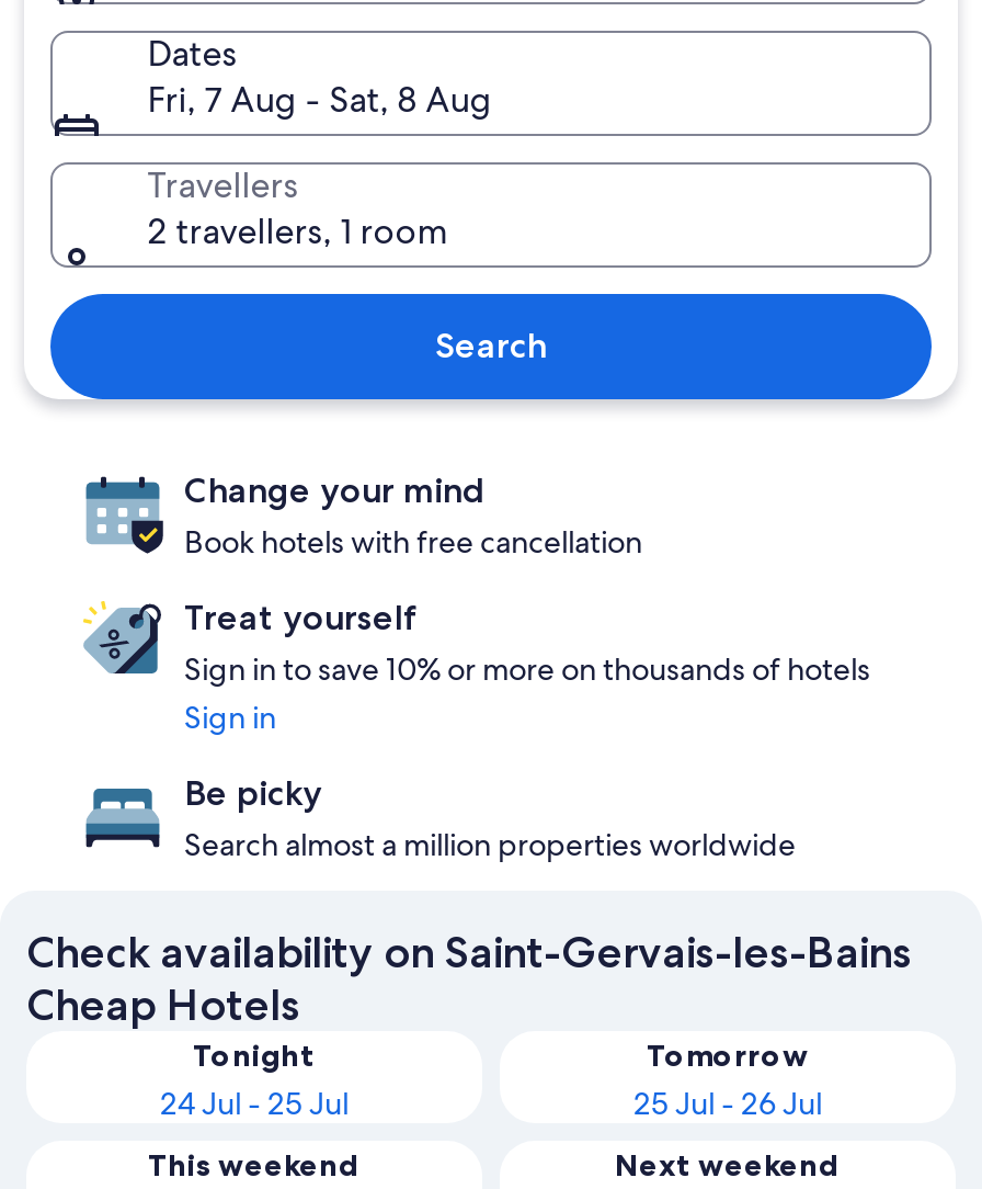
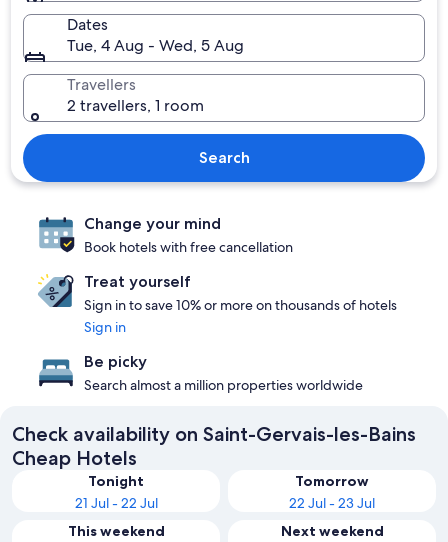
[147,77,491,123] Fri, 7 Aug - Sat, 8 Aug -> [67,35,244,56] Tue, 4 Aug - Wed, 5 Aug
[160,1084,349,1123] 24 Jul - 25 Jul -> [74,494,157,512] 21 Jul - 22 Jul
[633,1084,822,1123] 25 Jul - 26 Jul -> [289,494,375,512] 22 Jul - 23 Jul

